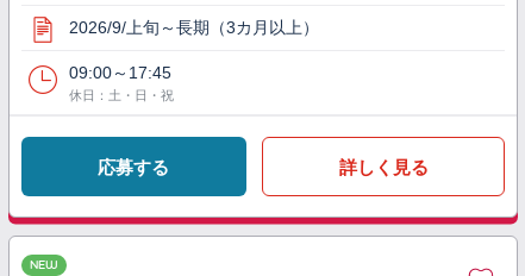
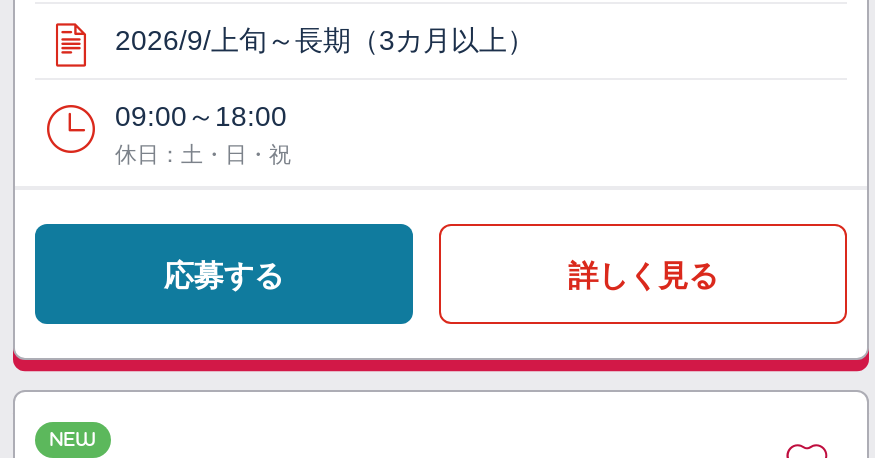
[69,63,171,82] 09:00～17:45 -> [115,101,287,133] 09:00～18:00

